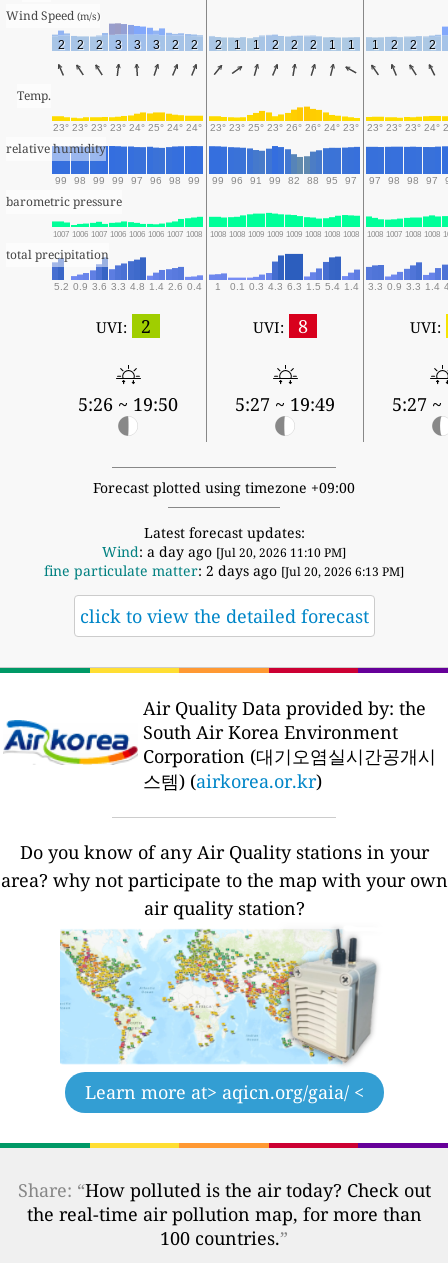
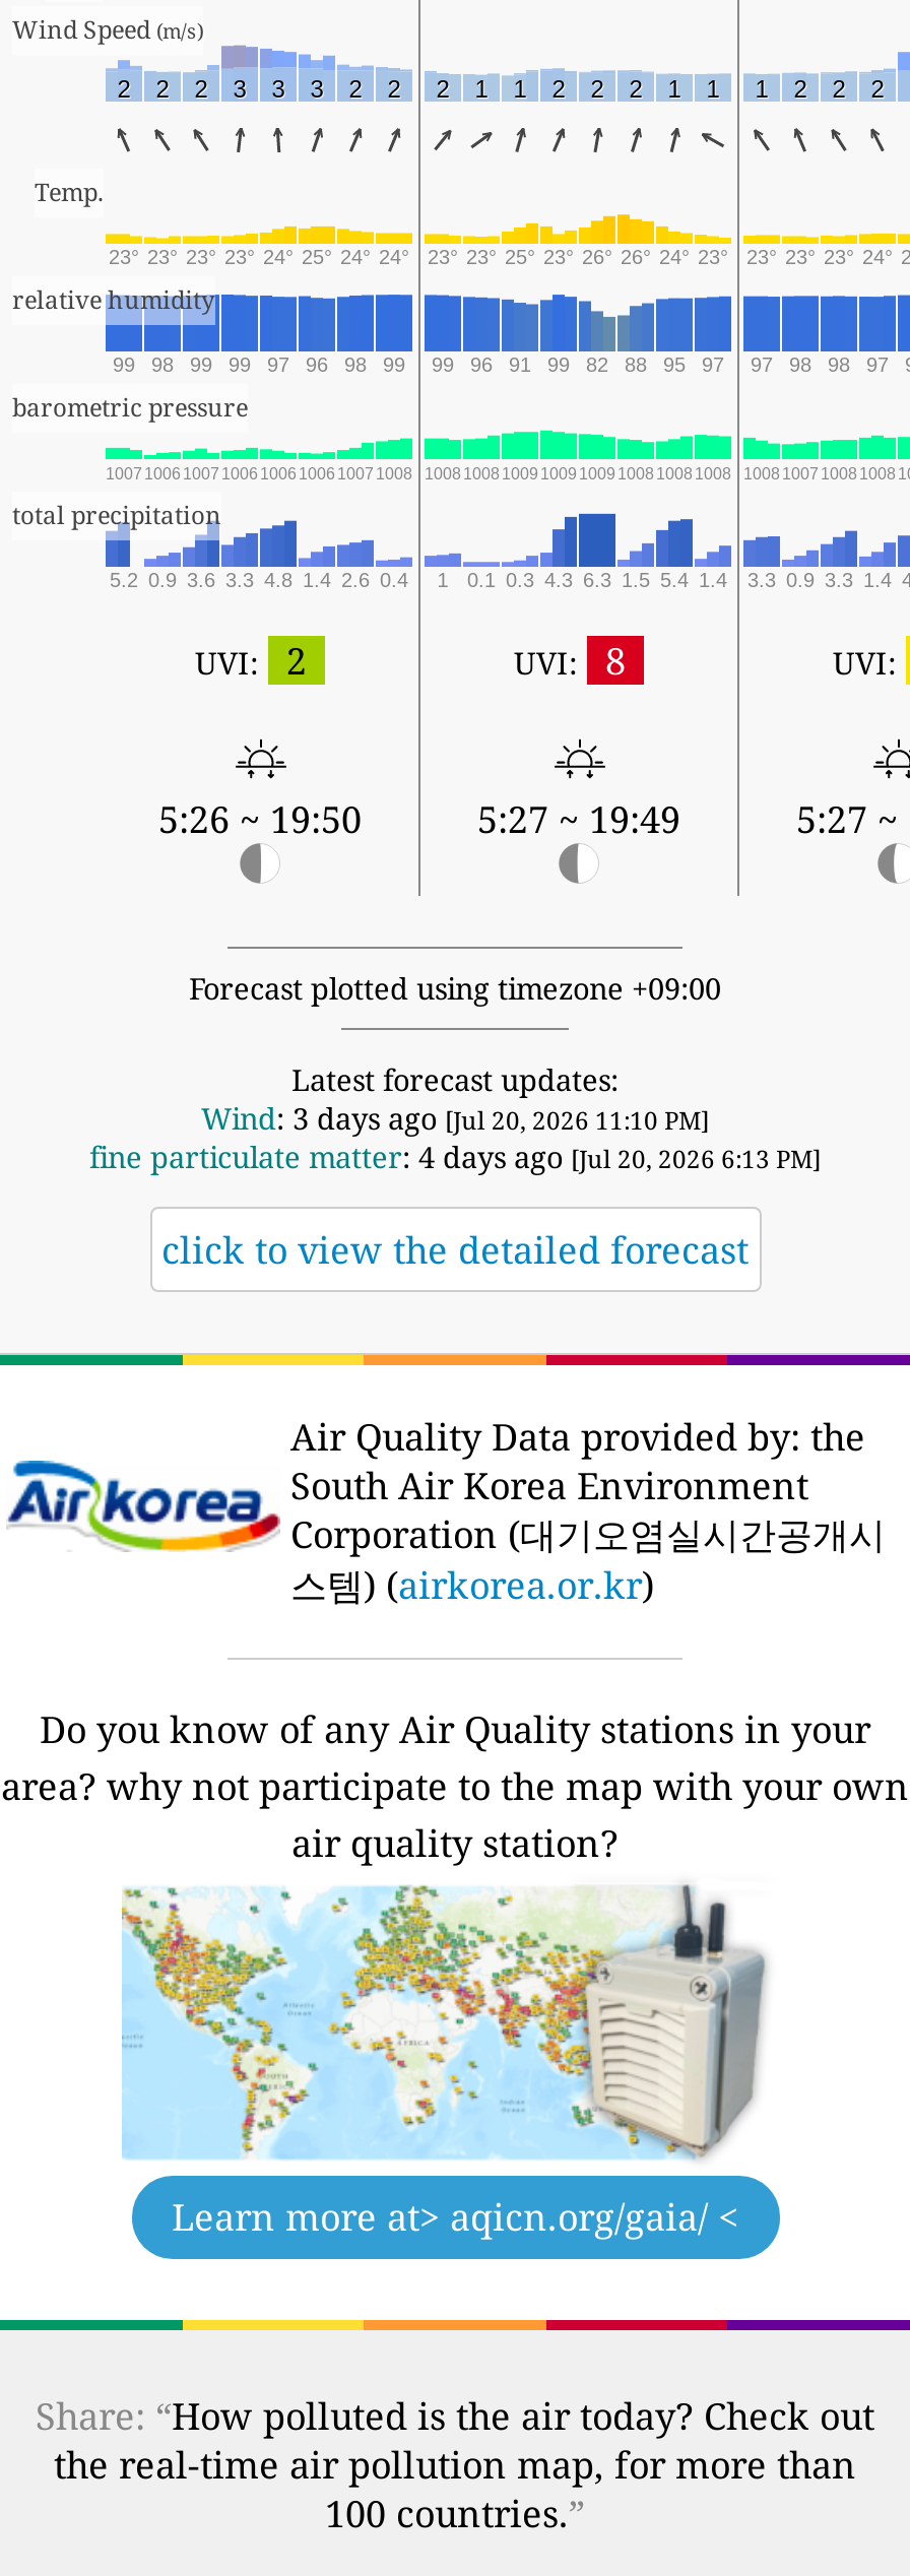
[102,542,346,561] Wind: a day ago [Jul 20, 2026 11:10 PM] -> [201,1098,709,1137] Wind: 3 days ago [Jul 20, 2026 11:10 PM]
[44,561,404,580] fine particulate matter: 2 days ago [Jul 20, 2026 6:13 PM] -> [89,1137,821,1176] fine particulate matter: 4 days ago [Jul 20, 2026 6:13 PM]

